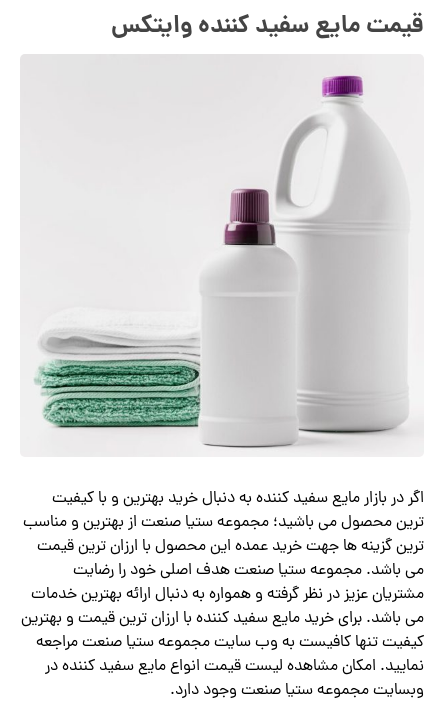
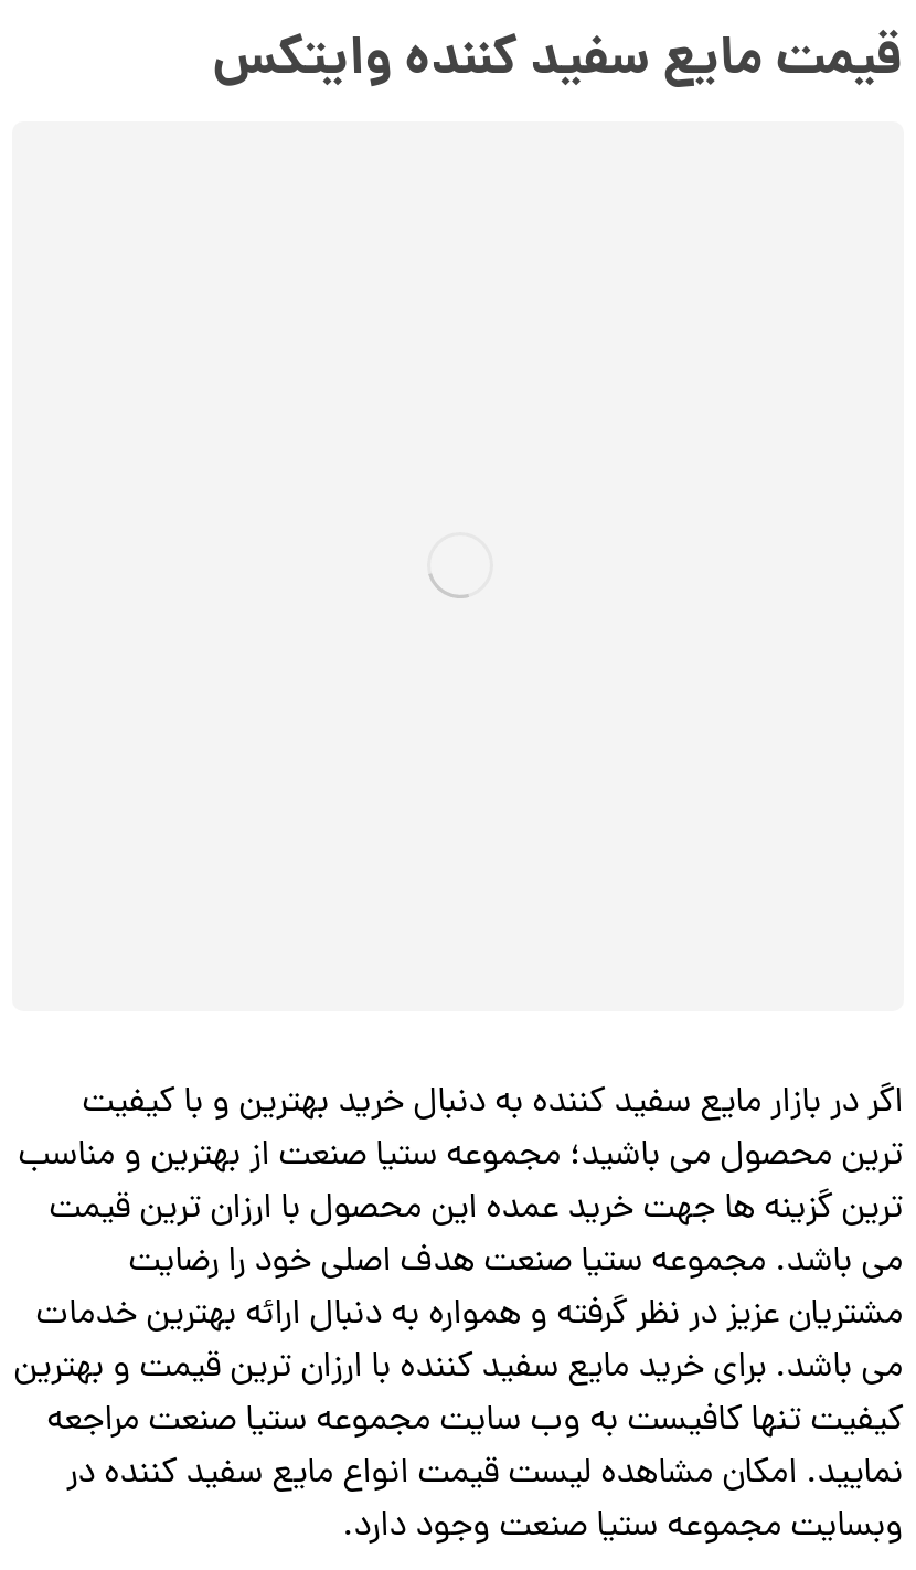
[33,74,408,449] [image] -> none

